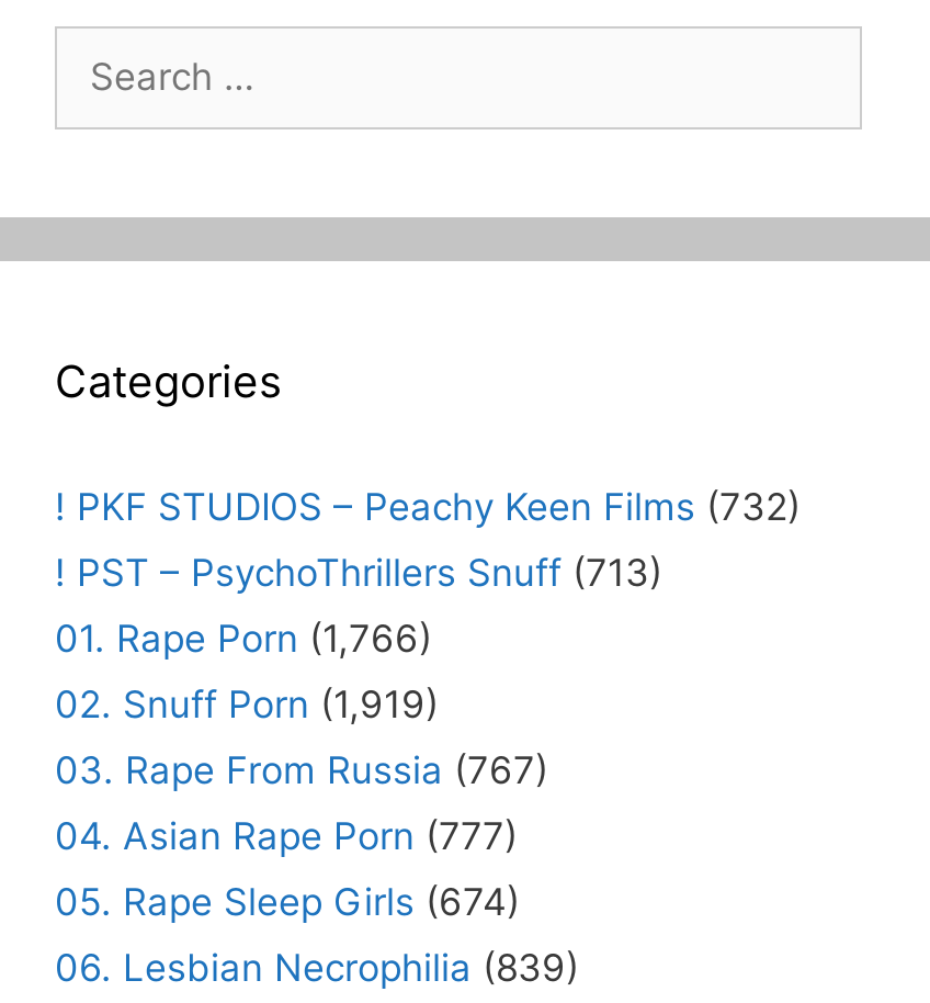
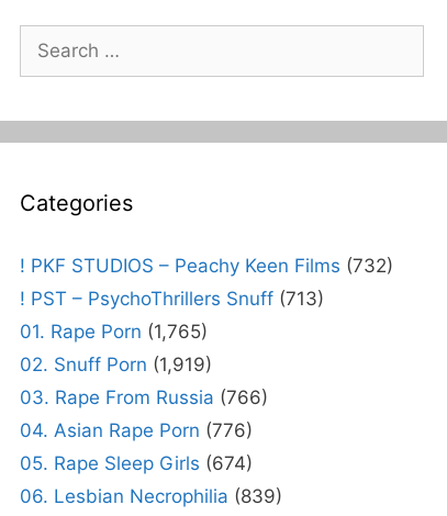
[55,618,432,661] 01. Rape Porn (1,766) -> [20,321,208,343] 01. Rape Porn (1,765)
[55,749,548,793] 03. Rape From Russia (767) -> [20,387,268,409] 03. Rape From Russia (766)
[55,815,518,859] 04. Asian Rape Porn (777) -> [20,420,253,442] 04. Asian Rape Porn (776)

